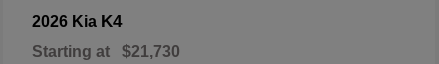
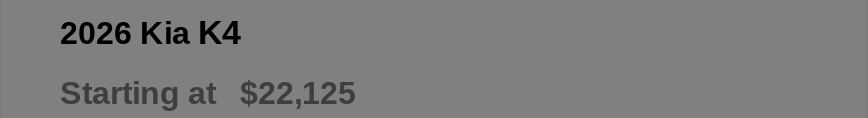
[32,43,180,60] Starting at $21,730 -> [60,77,356,111] Starting at $22,125

